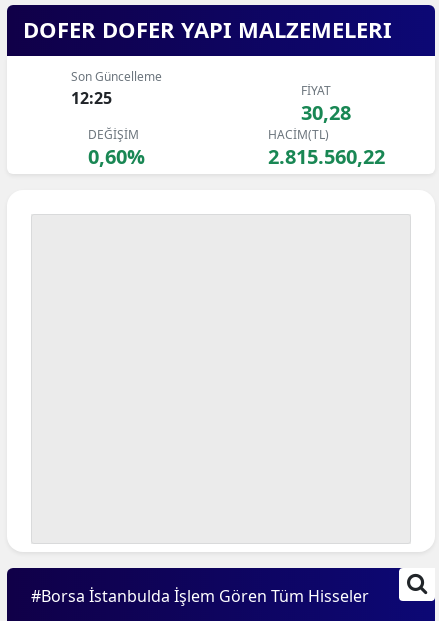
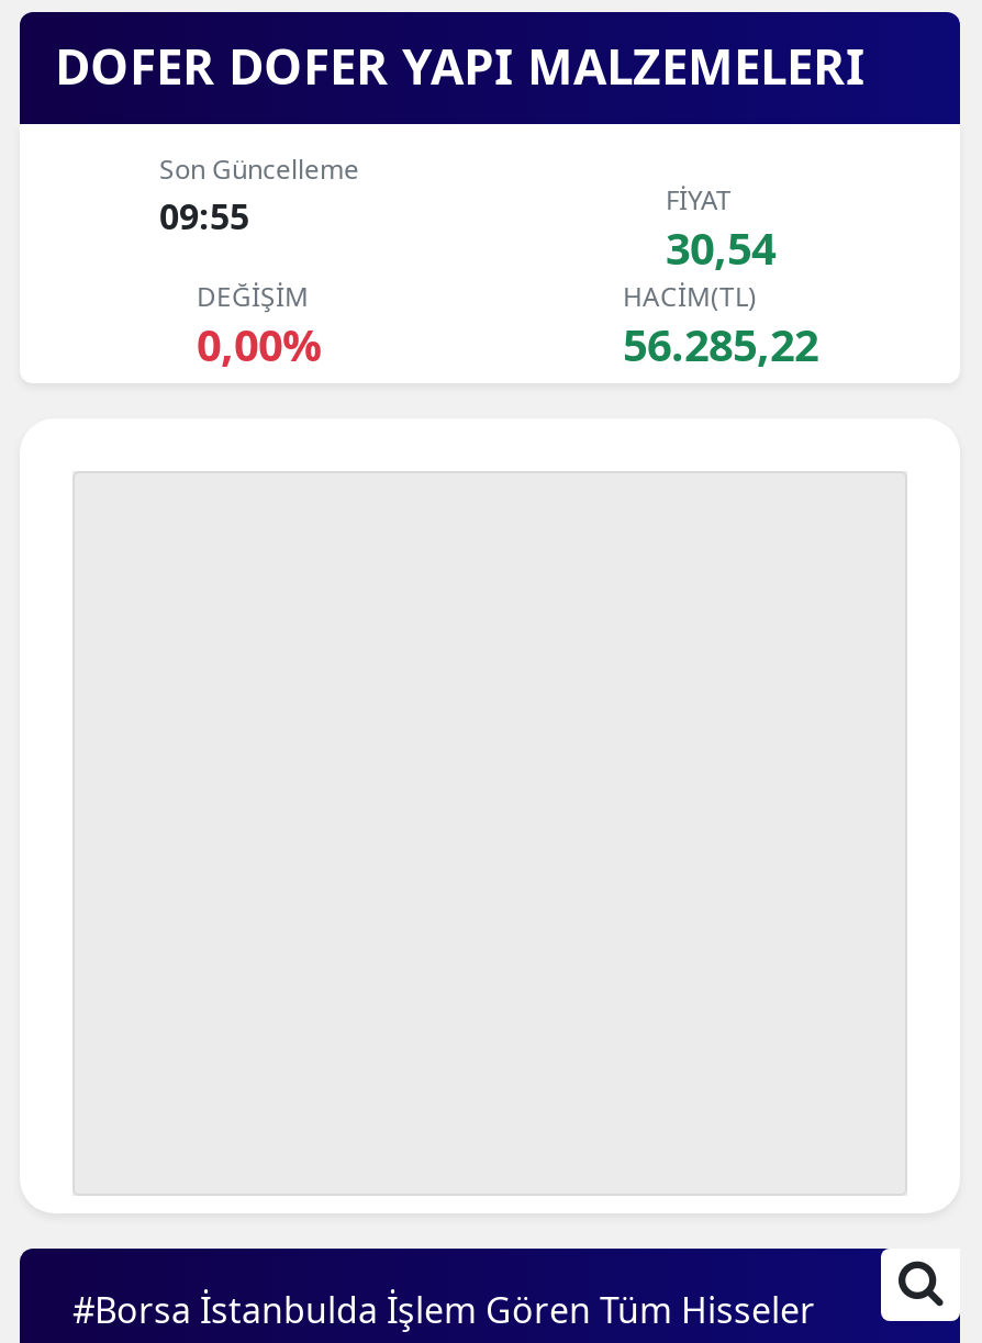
[70,87,111,109] 12:25 -> [159,192,249,240] 09:55
[301,99,351,126] 30,28 -> [666,218,775,277] 30,54
[87,143,144,170] 0,60% -> [197,315,322,374] 0,00%
[267,143,384,170] 2.815.560,22 -> [623,315,818,374] 56.285,22

